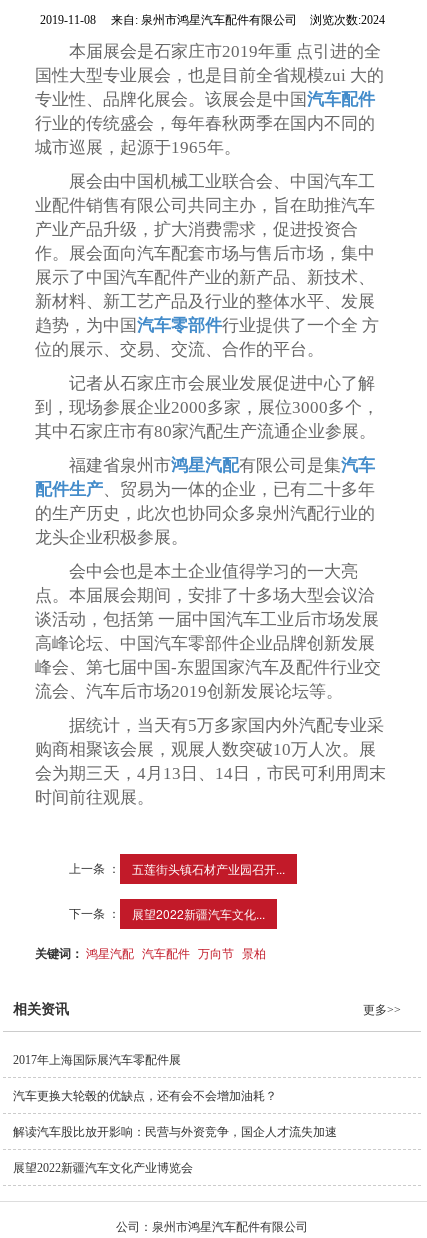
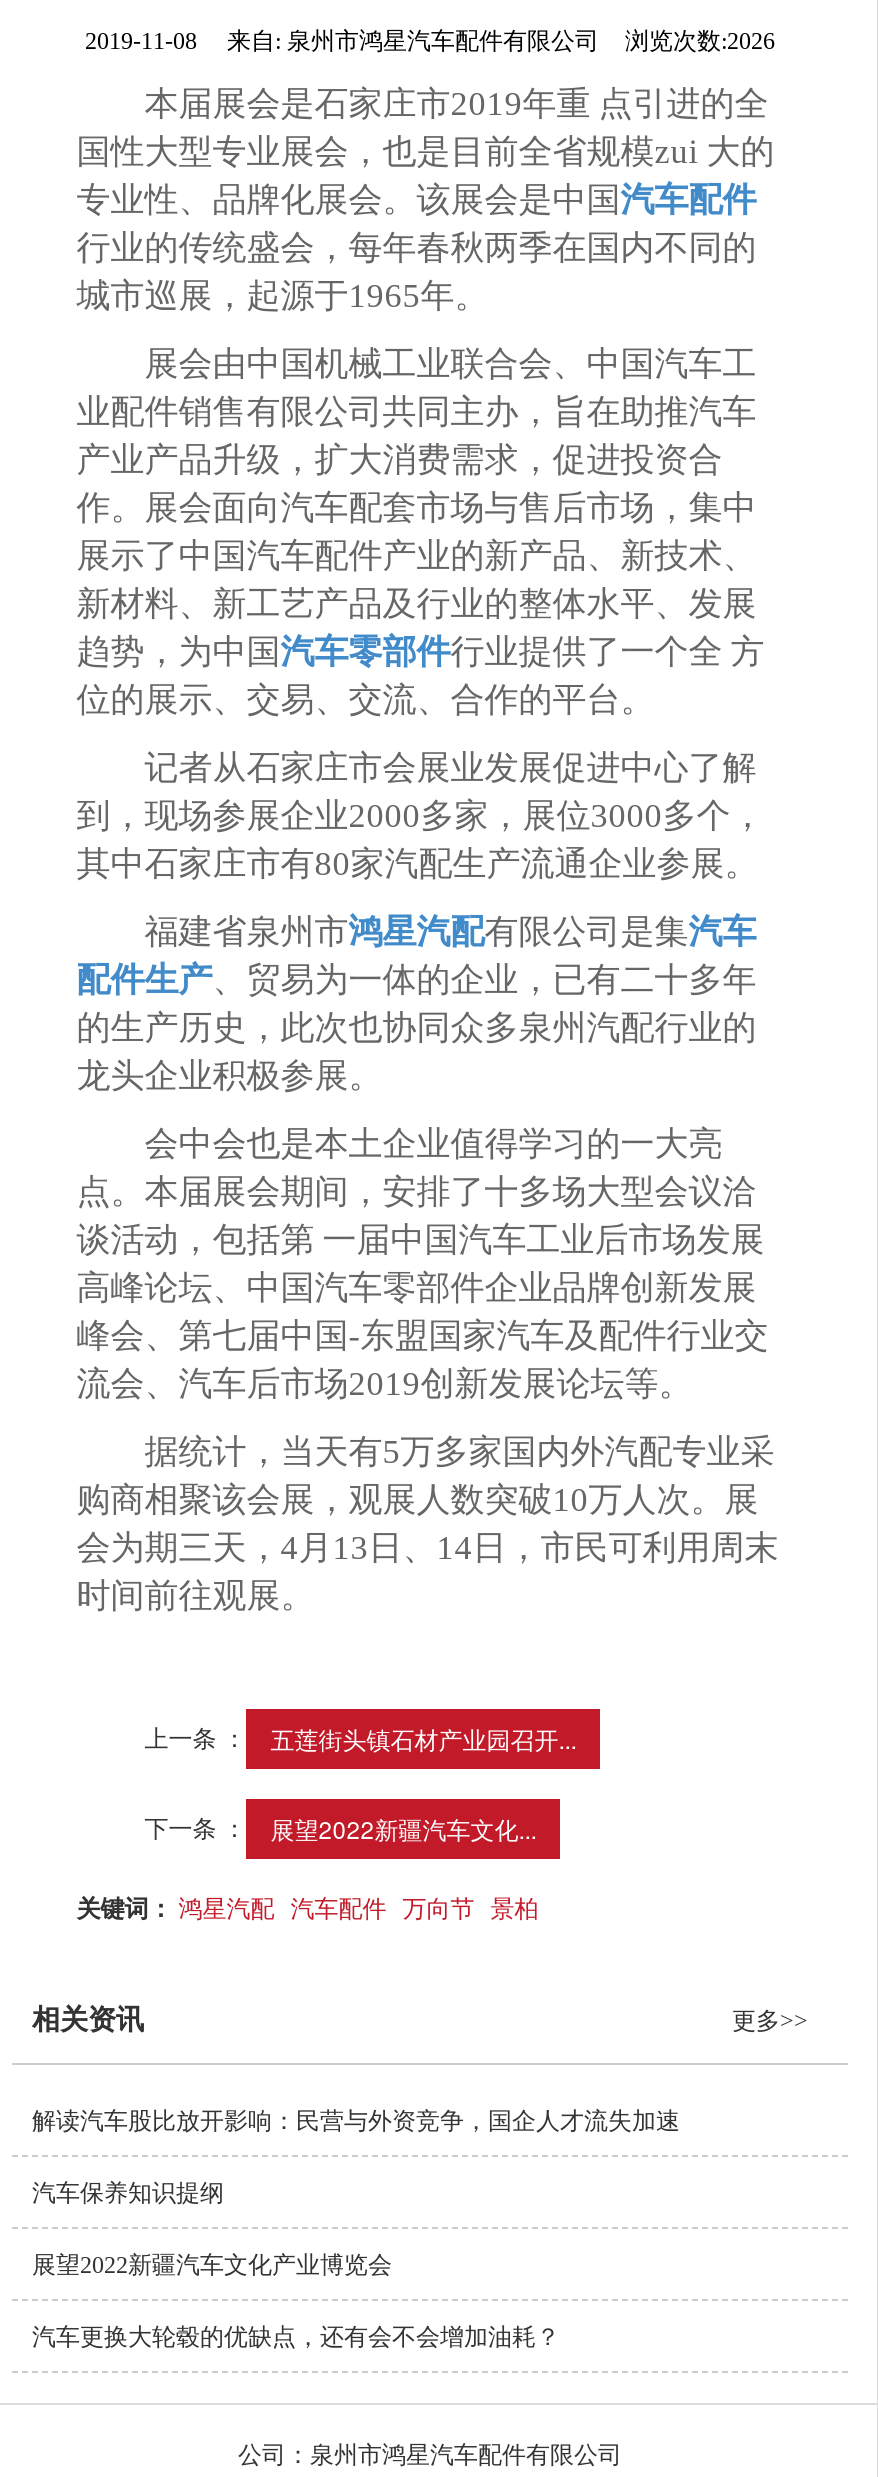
[39,13,384,27] 2019-11-08 来自:泉州市鸿星汽车配件有限公司 浏览次数:2024 -> [85,27,775,55] 2019-11-08 来自:泉州市鸿星汽车配件有限公司 浏览次数:2026
[13,1053,181,1067] 2017年上海国际展汽车零配件展 -> [32,2179,224,2207] 汽车保养知识提纲
moved [13,1089,277,1103] -> [32,2323,560,2351]: 汽车更换大轮毂的优缺点，还有会不会增加油耗？
moved [13,1125,337,1175] -> [32,2107,680,2279]: 解读汽车股比放开影响：民营与外资竞争，国企人才流失加速 | 展望2022新疆汽车文化产业博览会

